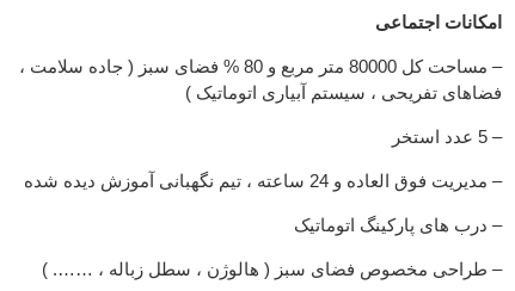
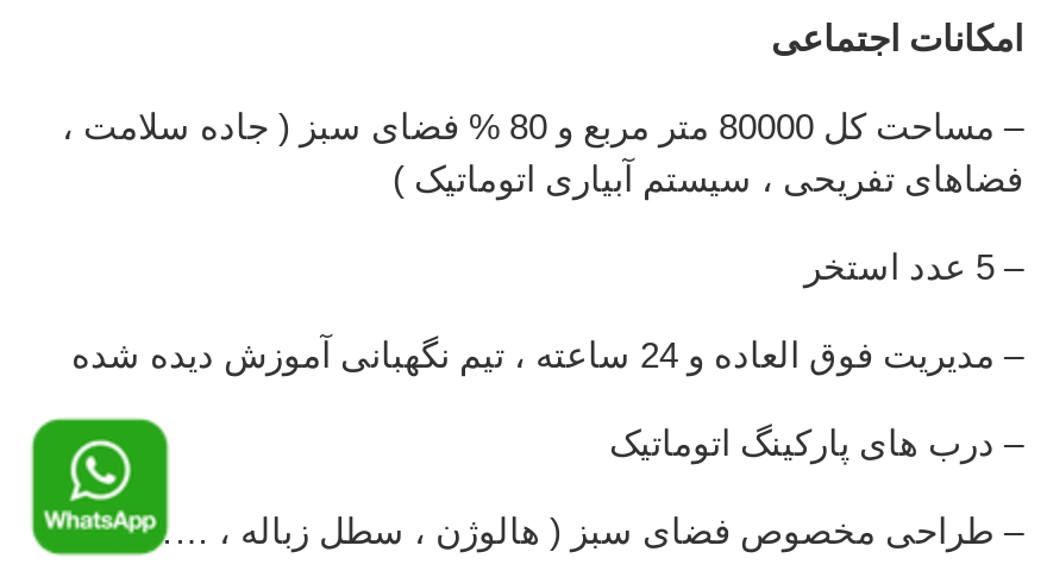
none -> [29,415,171,558] [image]

